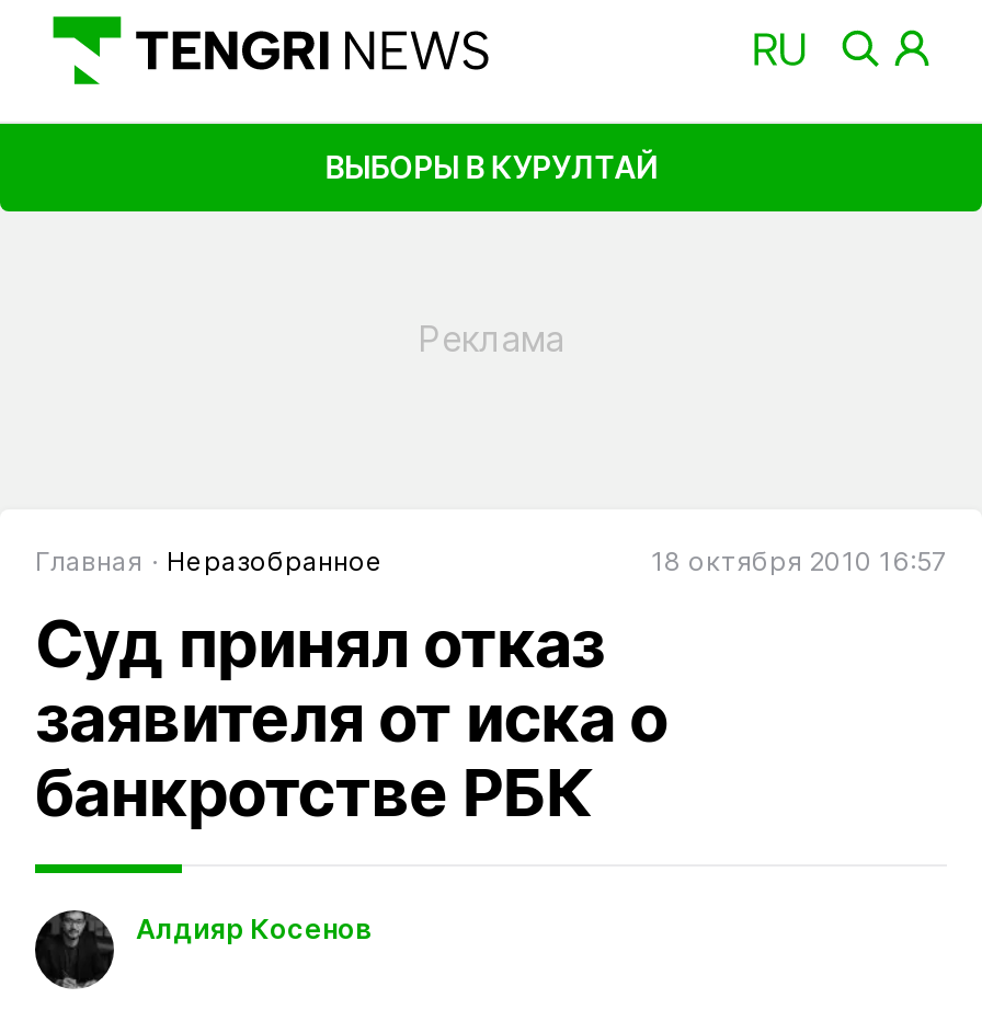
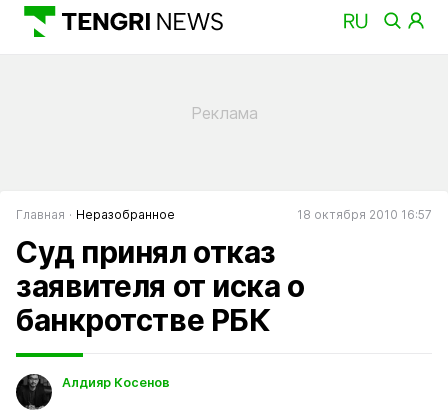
[325,147,657,184] ВЫБОРЫ В КУРУЛТАЙ -> none

